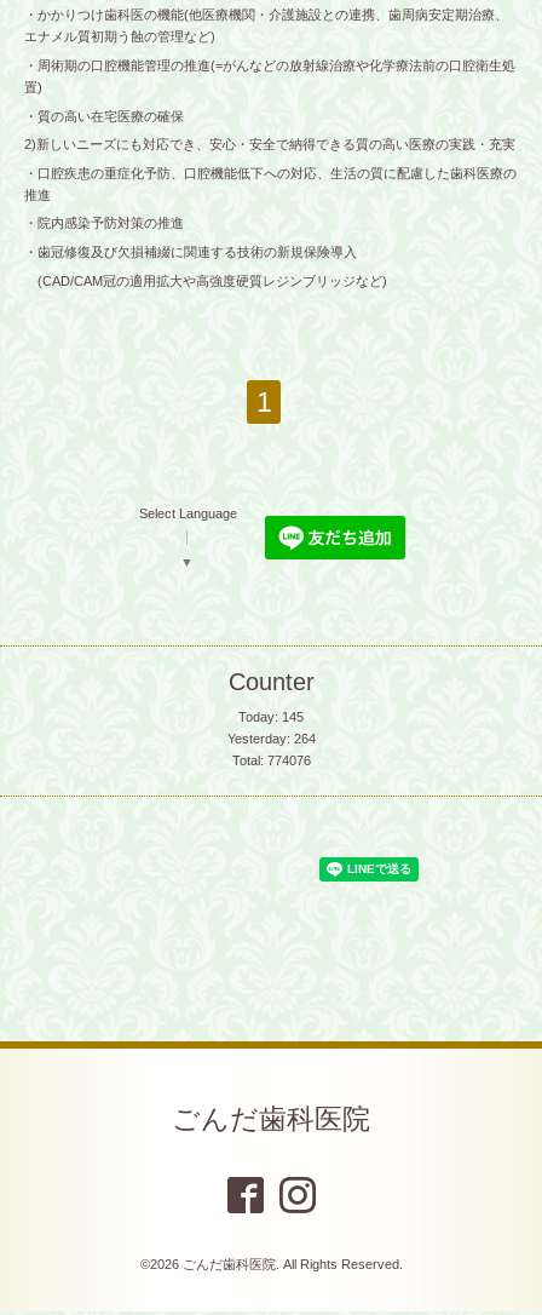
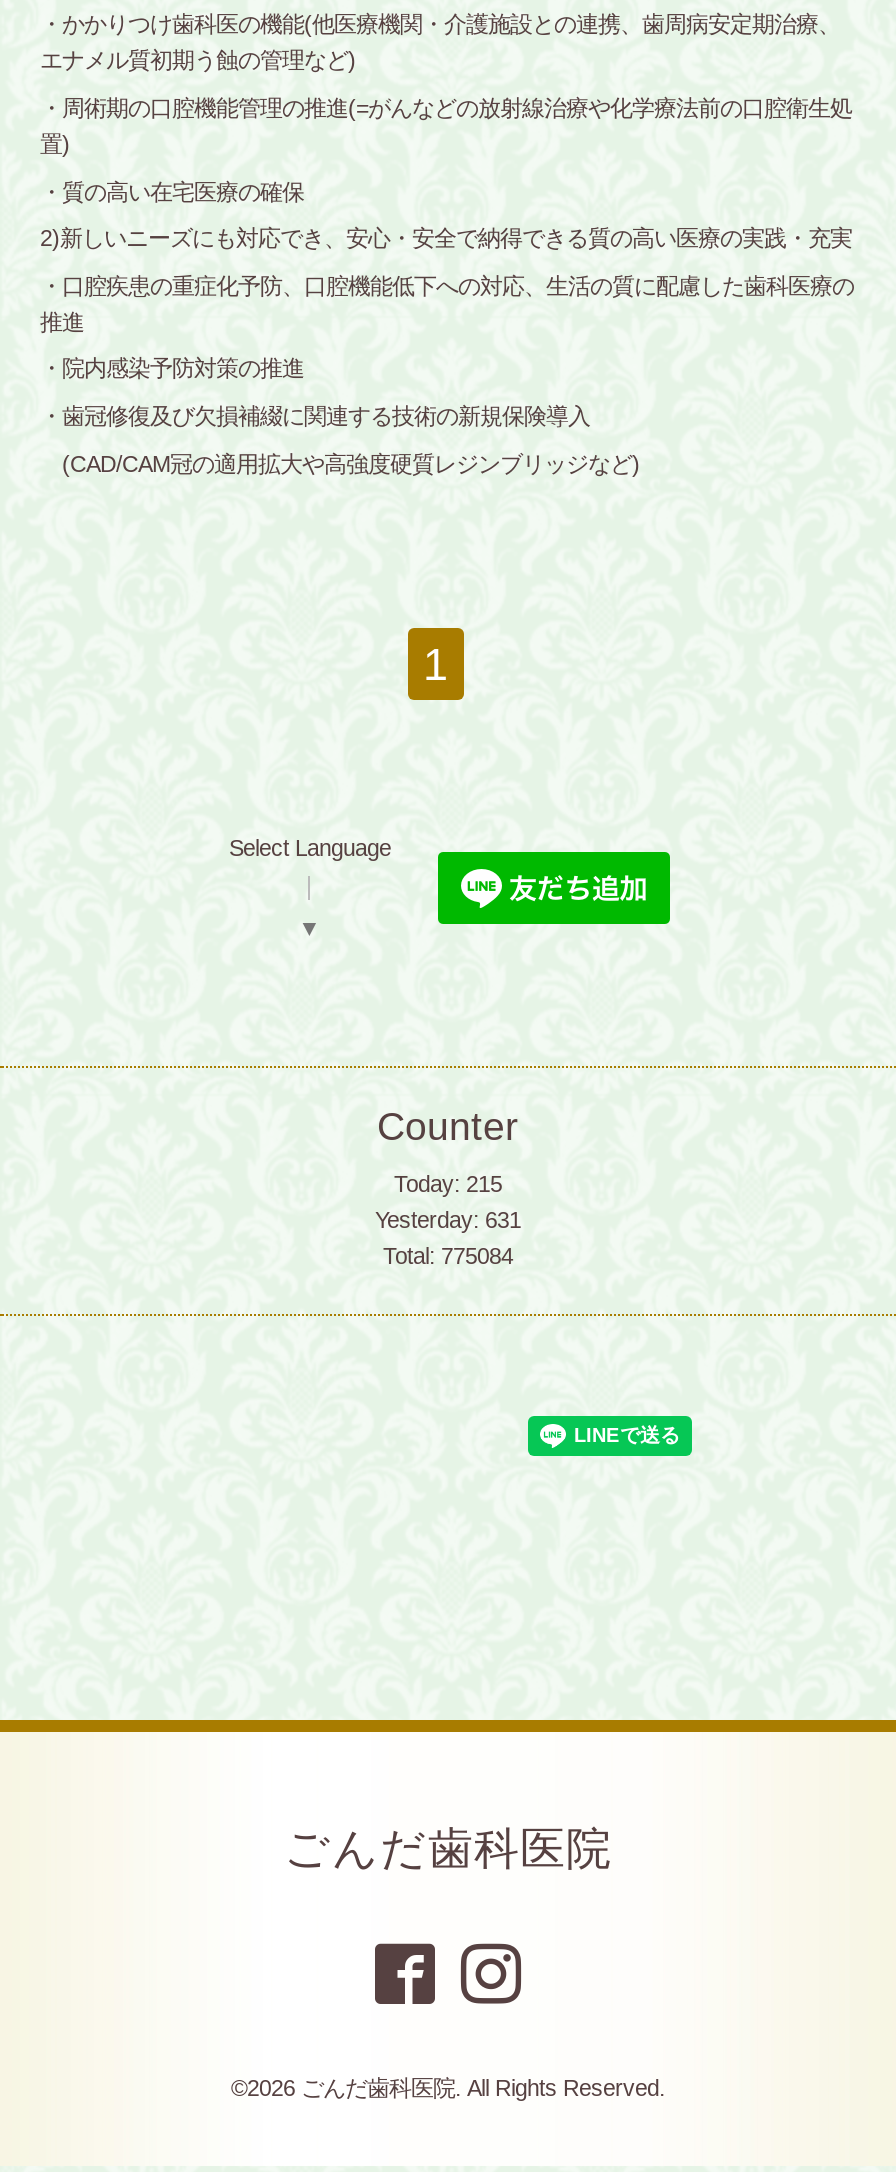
[238,710,304,725] Today: 145 -> [394,1173,502,1197] Today: 215
[227,732,315,746] Yesterday: 264 -> [375,1209,521,1233] Yesterday: 631
[232,754,310,768] Total: 774076 -> [383,1245,513,1269] Total: 775084

